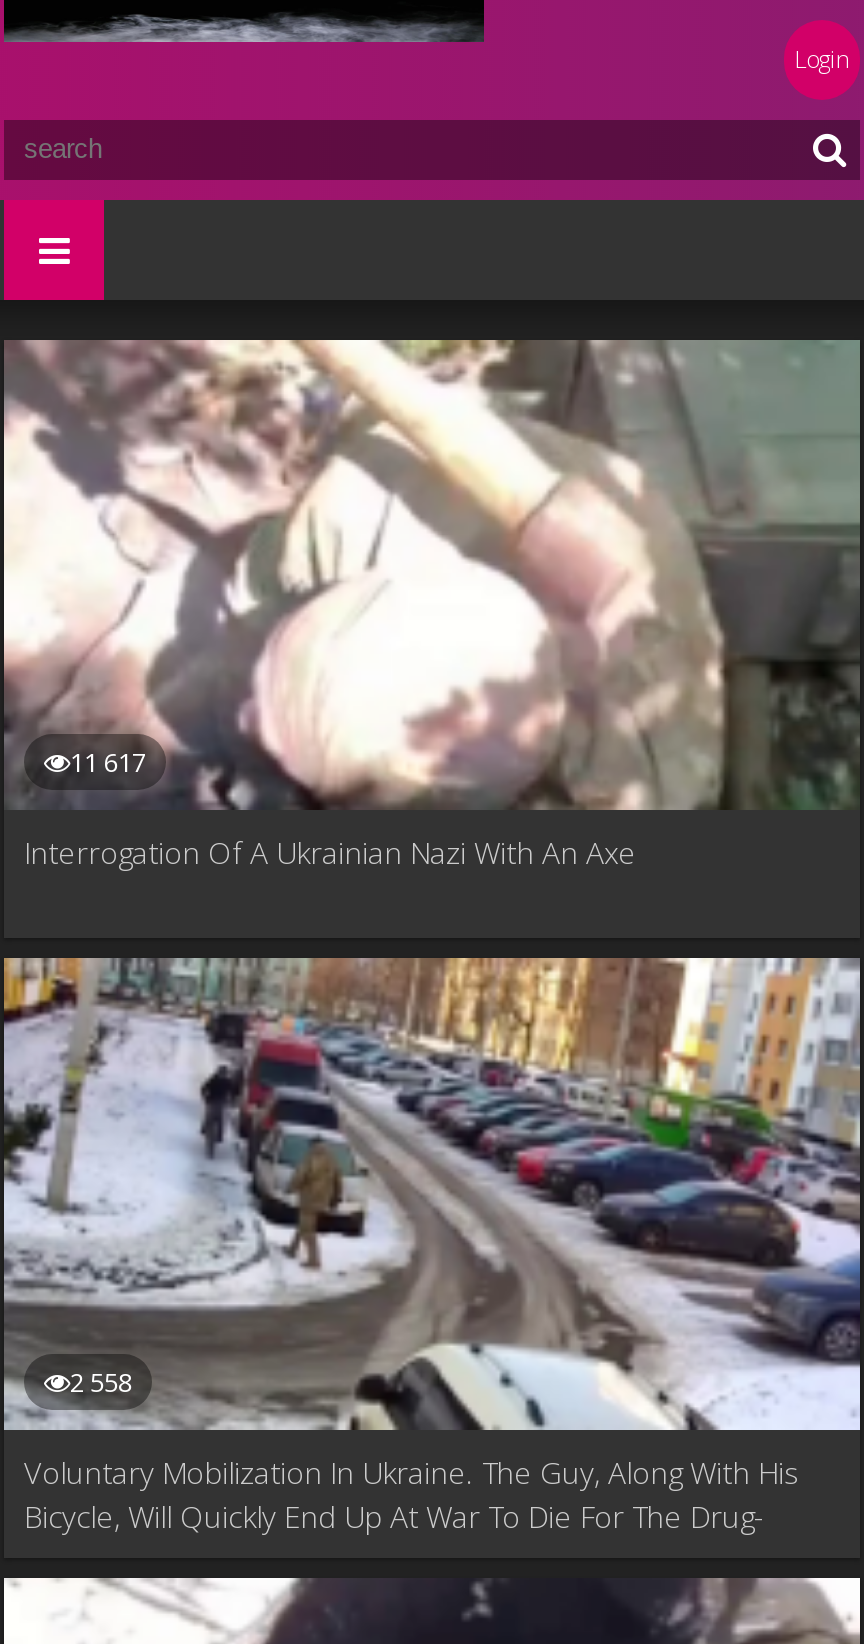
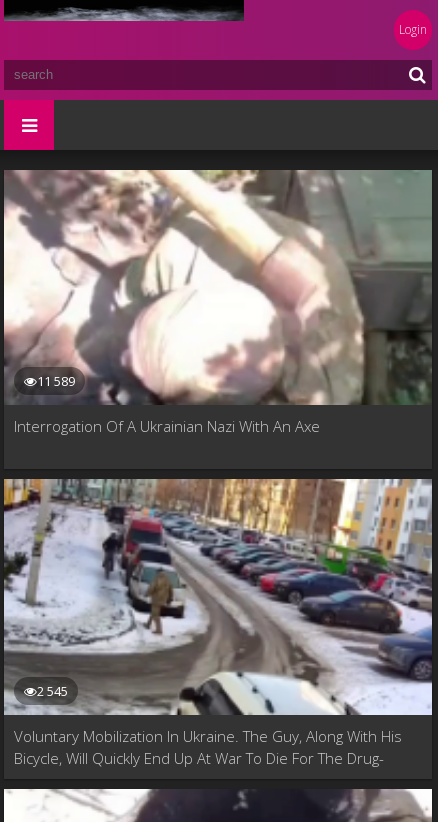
[70,745,146,781] 11 617 -> [37,372,75,390] 11 589
[70,1364,132,1400] 2 558 -> [37,682,68,700] 2 545

